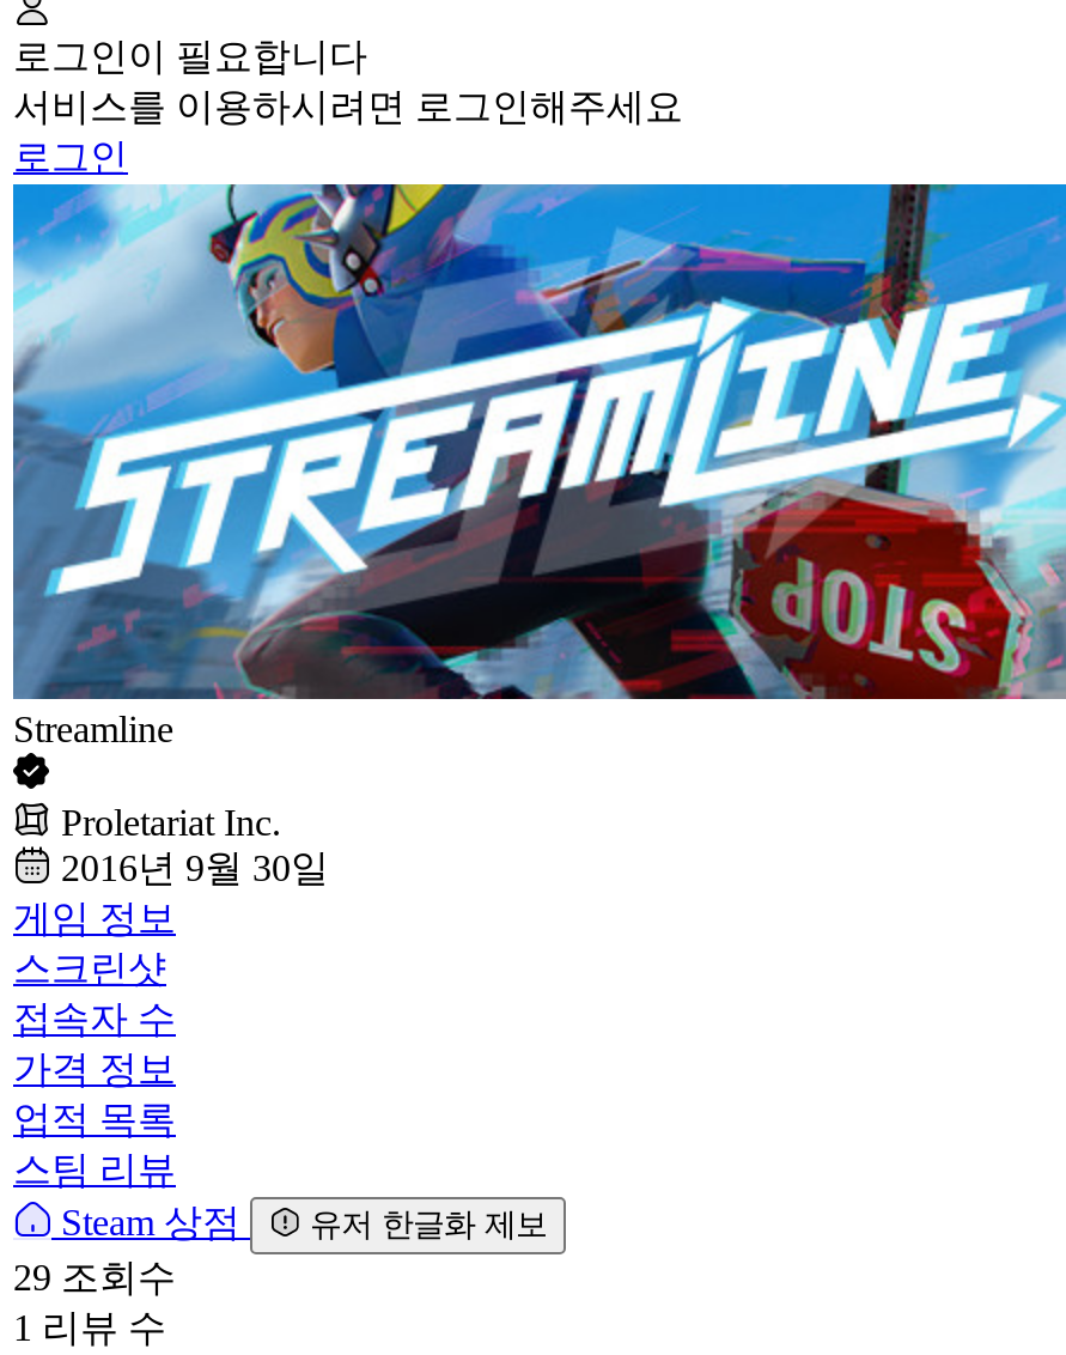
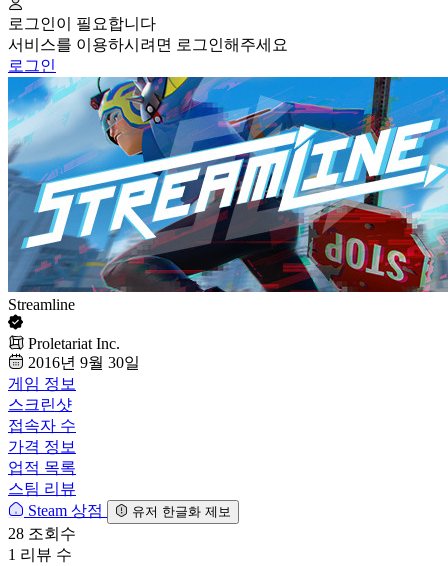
[13,1258,176,1299] 29 조회수 -> [8,525,76,542] 28 조회수

